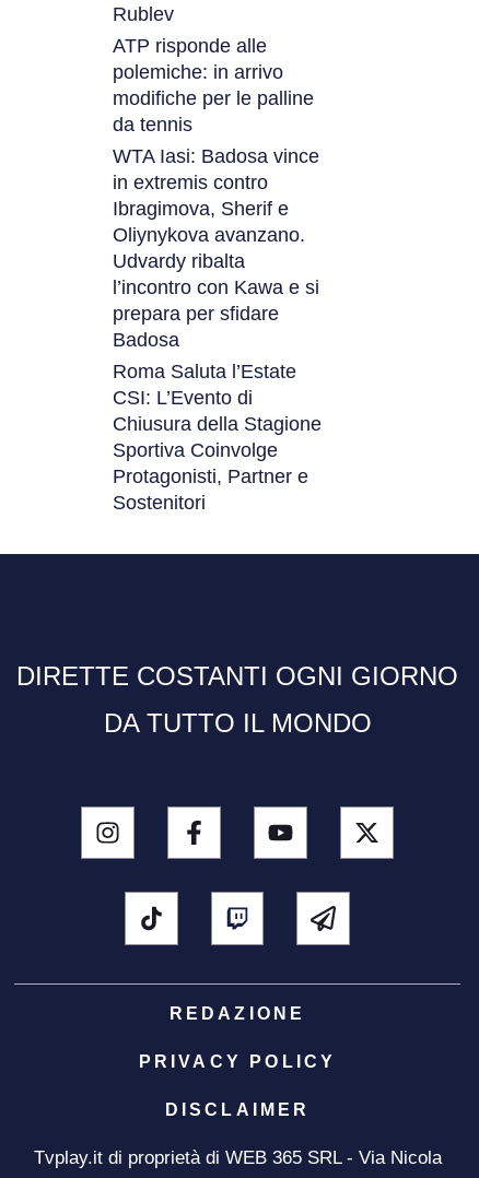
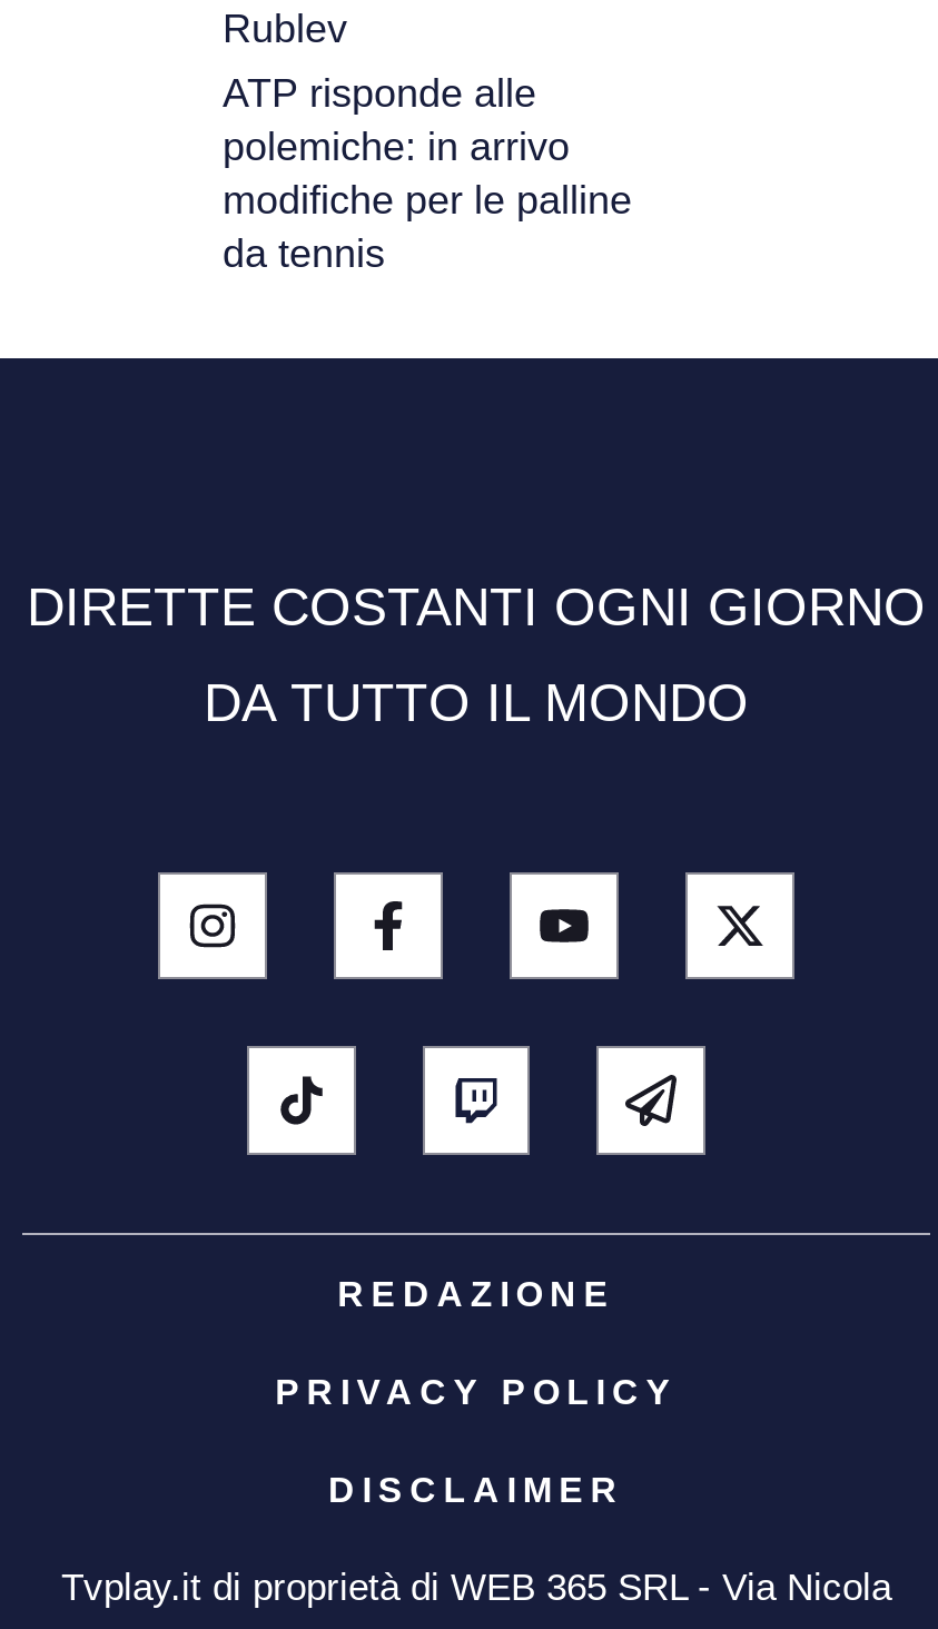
[113,145,322,513] WTA Iasi: Badosa vince | in extremis contro | Ibragimova, Sherif e | Oliynykova avanzano. | Udvardy ribalta | l’incontro con Kawa e si | prepara per sfidare | Badosa | Roma Saluta l’Estate | CSI: L’Evento di | Chiusura della Stagione | Sportiva Coinvolge | Protagonisti, Partner e | Sostenitori -> none

